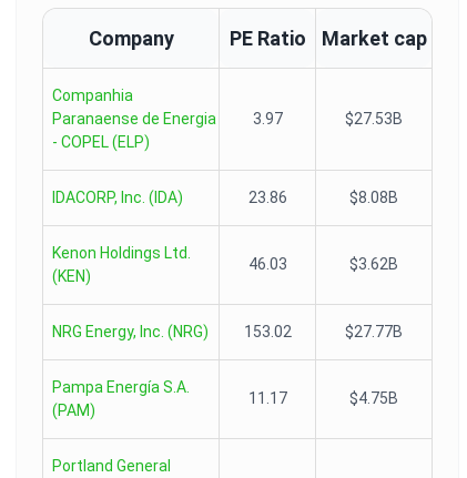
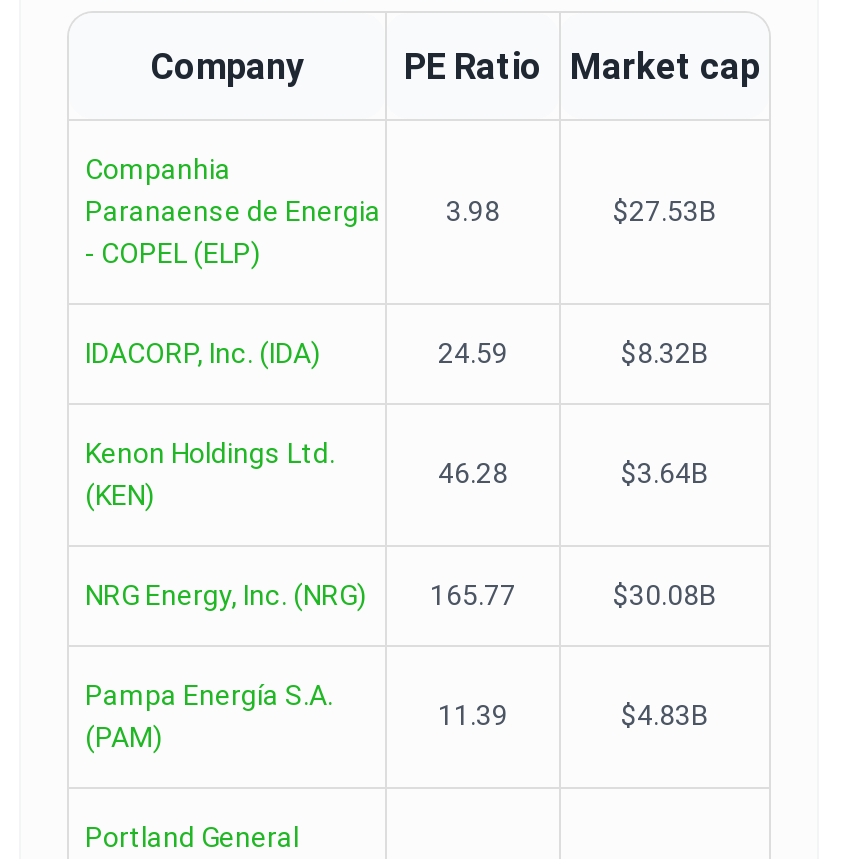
[252,110,282,128] 3.97 -> [446,195,500,227] 3.98
[248,189,398,206] 23.86 | $8.08B -> [438,337,709,369] 24.59 | $8.32B
[248,255,398,273] 46.03 | $3.62B -> [438,457,709,489] 46.28 | $3.64B
[243,323,403,340] 153.02 | $27.77B -> [430,579,717,611] 165.77 | $30.08B
[248,389,398,407] 11.17 | $4.75B -> [438,699,709,731] 11.39 | $4.83B

